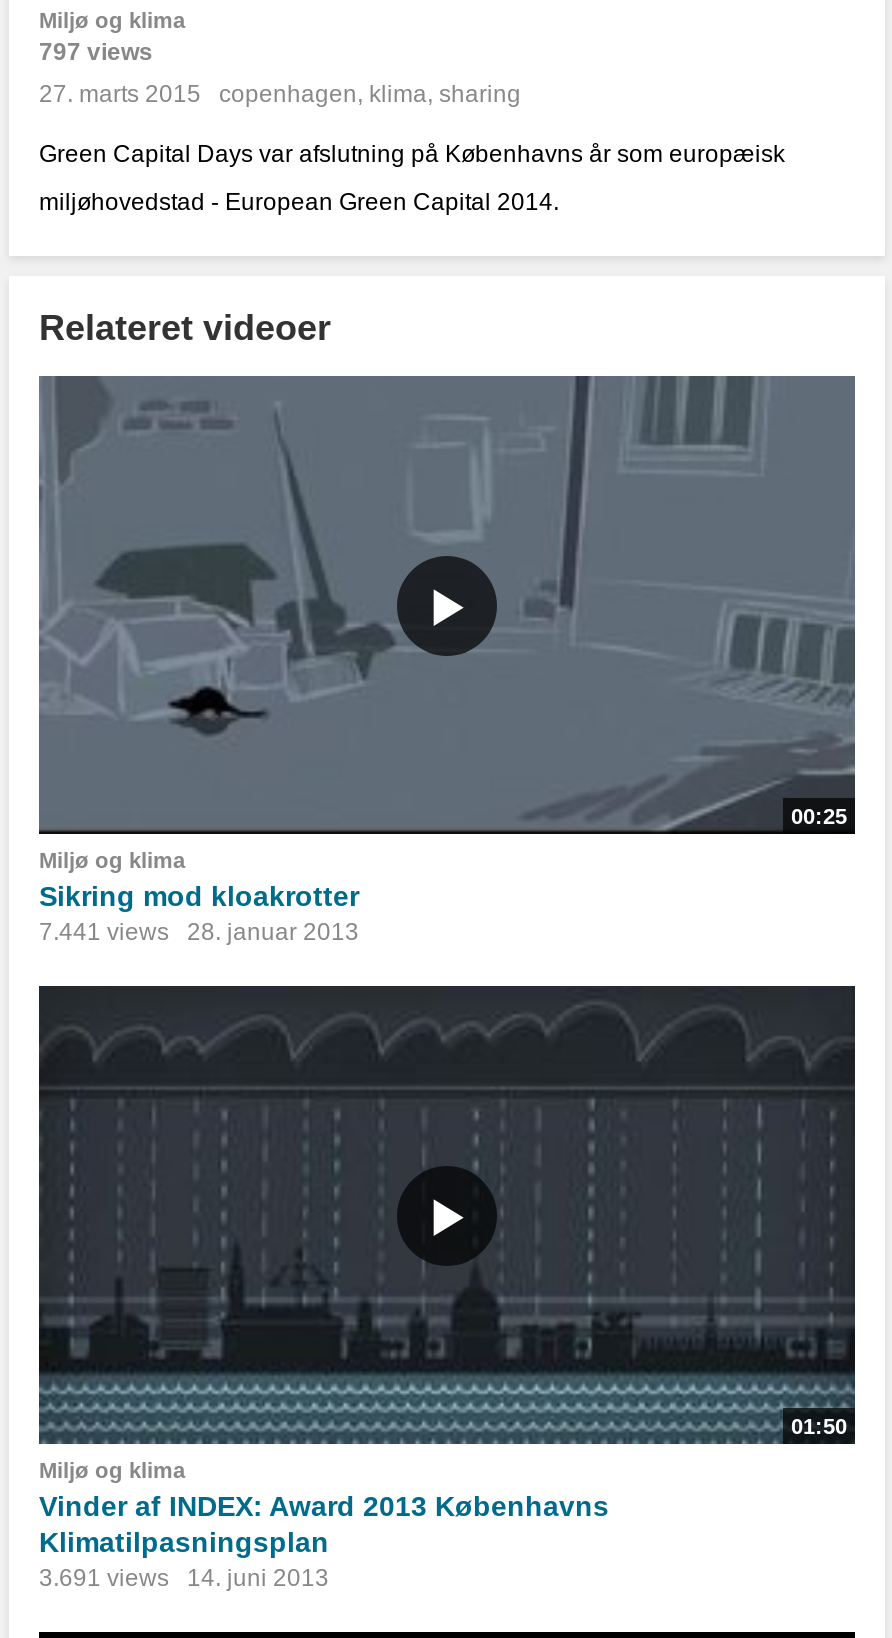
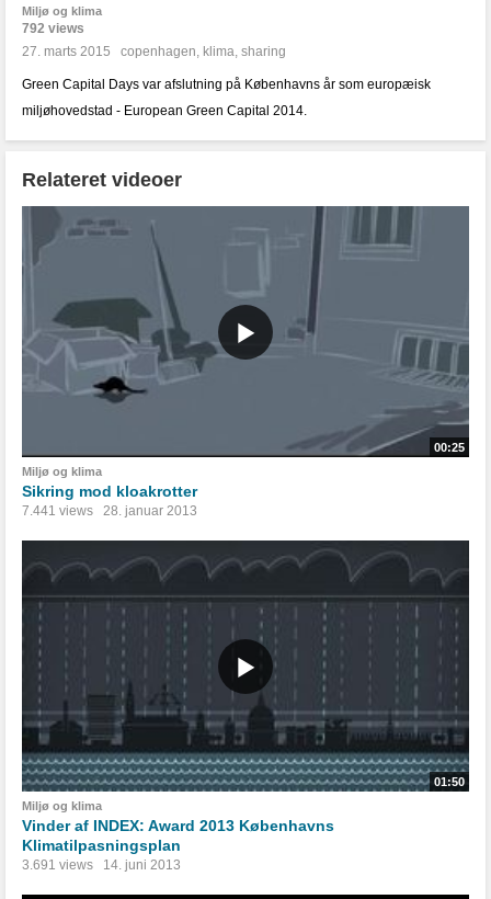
[39,38,153,66] 797 views -> [22,21,84,36] 792 views

